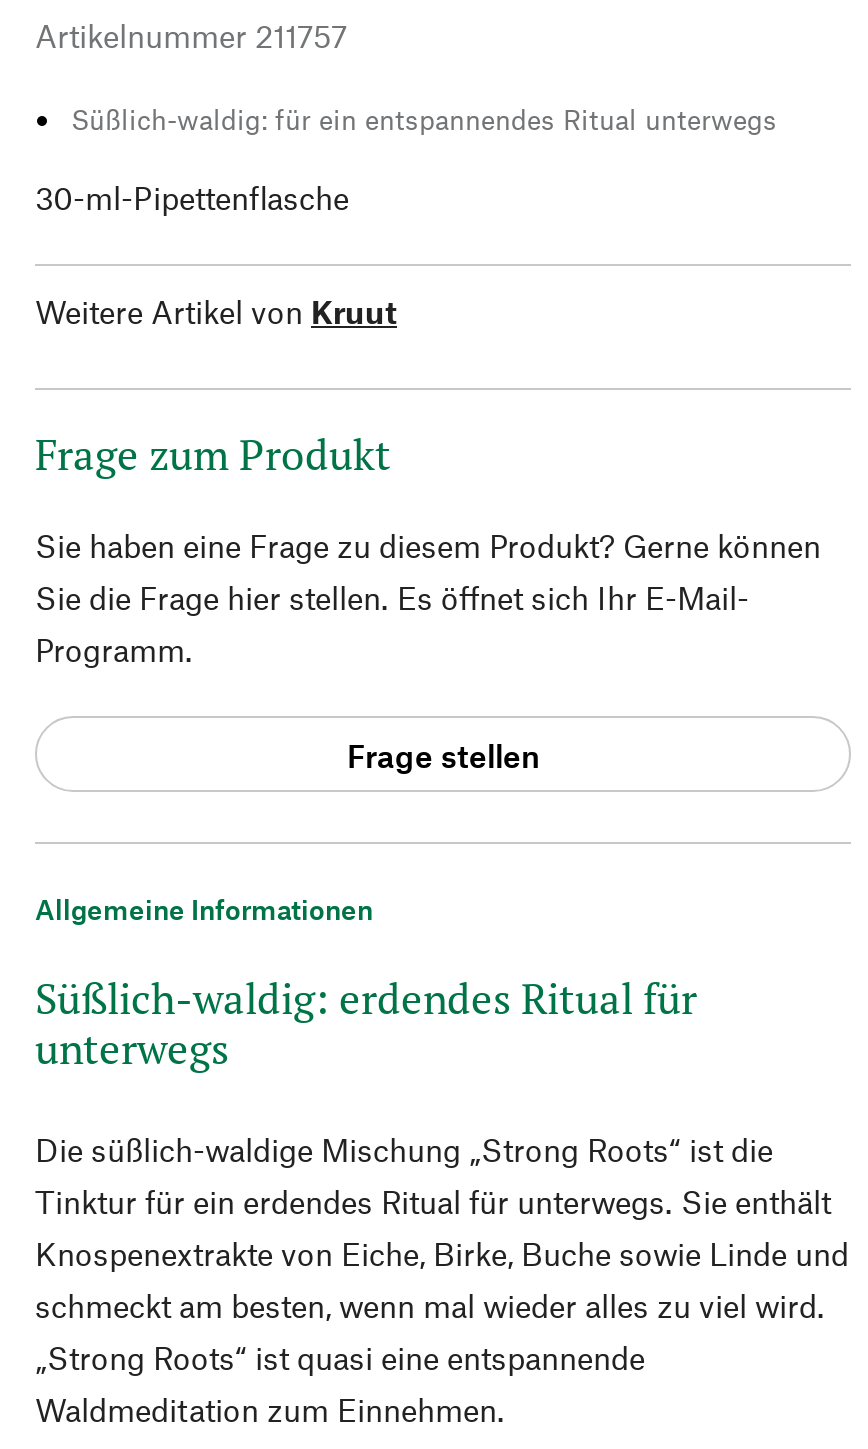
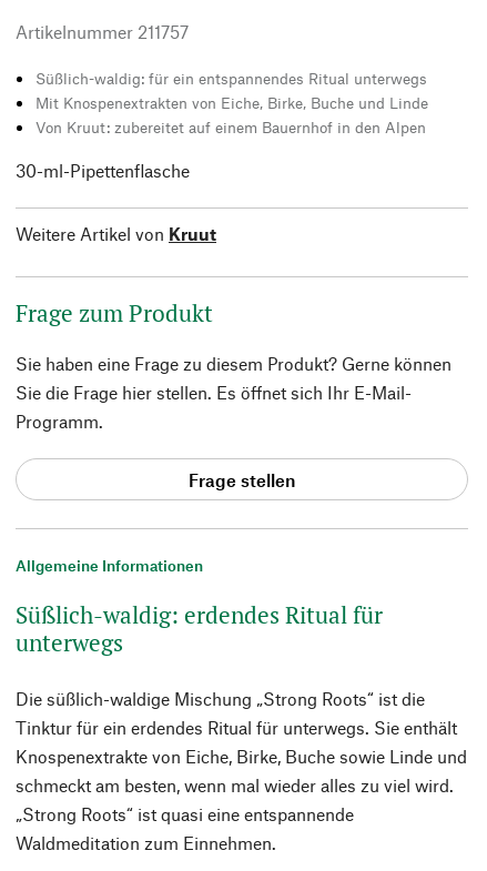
none -> [35,93,428,136] Mit Knospenextrakten von Eiche, Birke, Buche und Linde | Von Kruut: zubereitet auf einem Bauernhof in den Alpen

